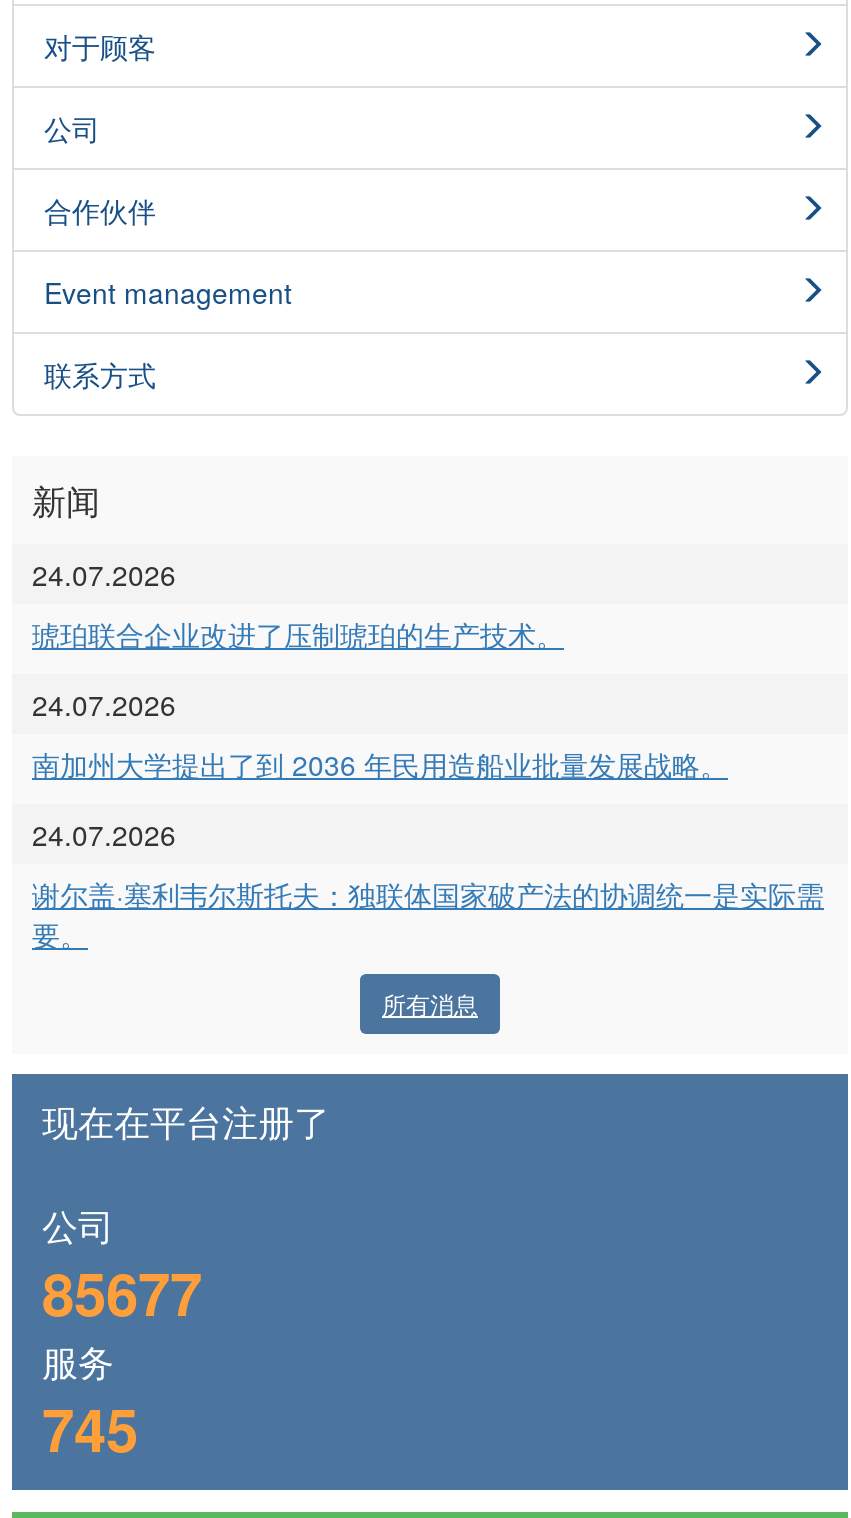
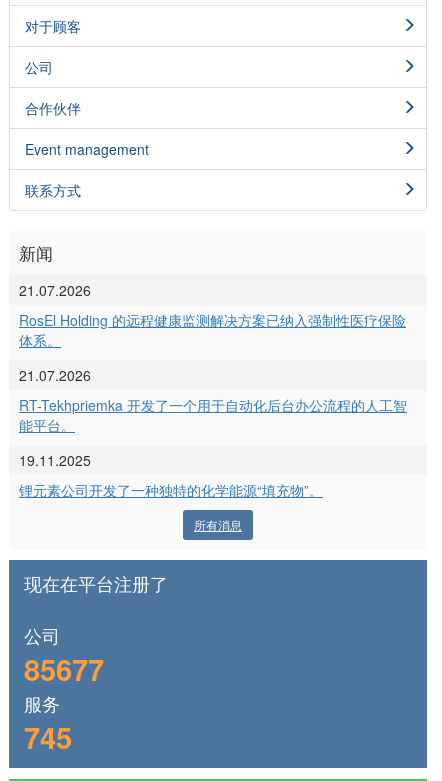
[32,554,176,594] 24.07.2026 -> [19,280,91,300] 21.07.2026
[32,614,564,654] 琥珀联合企业改进了压制琥珀的生产技术。 -> [19,310,406,350] RosEl Holding 的远程健康监测解决方案已纳入强制性医疗保险 | 体系。
[32,684,176,724] 24.07.2026 -> [19,365,91,385] 21.07.2026
[32,744,728,784] 南加州大学提出了到 2036 年民用造船业批量发展战略。 -> [19,395,407,435] RT-Tekhpriemka 开发了一个用于自动化后台办公流程的人工智 | 能平台。
[32,814,176,854] 24.07.2026 -> [19,450,91,470] 19.11.2025
[32,874,824,954] 谢尔盖·塞利韦尔斯托夫：独联体国家破产法的协调统一是实际需 | 要。 -> [19,480,323,500] 锂元素公司开发了一种独特的化学能源“填充物”。

